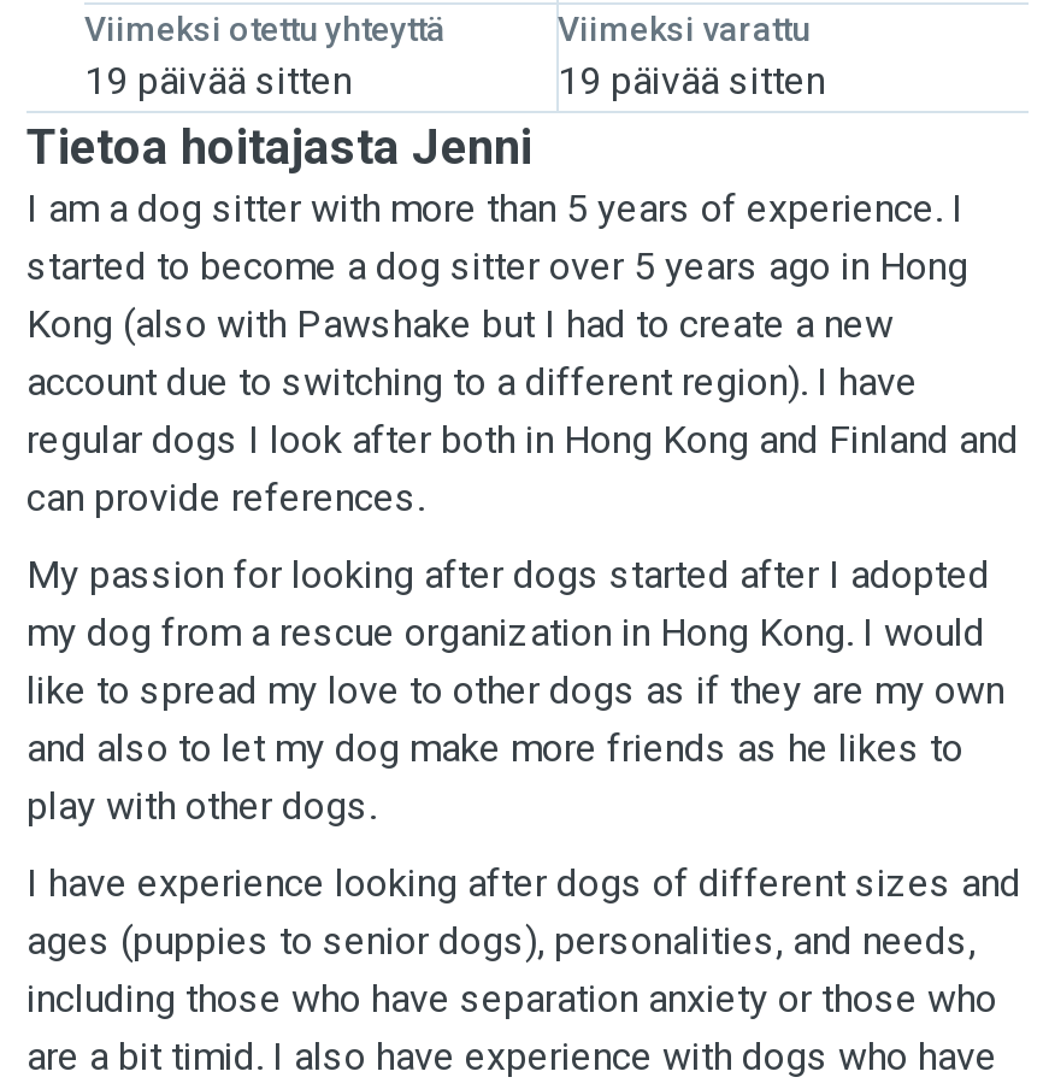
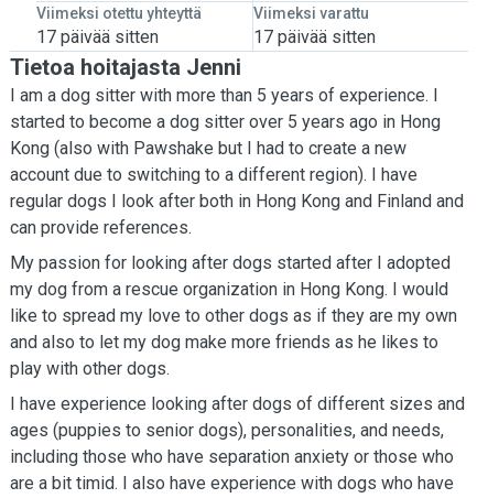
[84,58,352,104] 19 päivää sitten -> [36,26,159,47] 17 päivää sitten
[558,58,825,104] 19 päivää sitten -> [253,26,375,47] 17 päivää sitten

